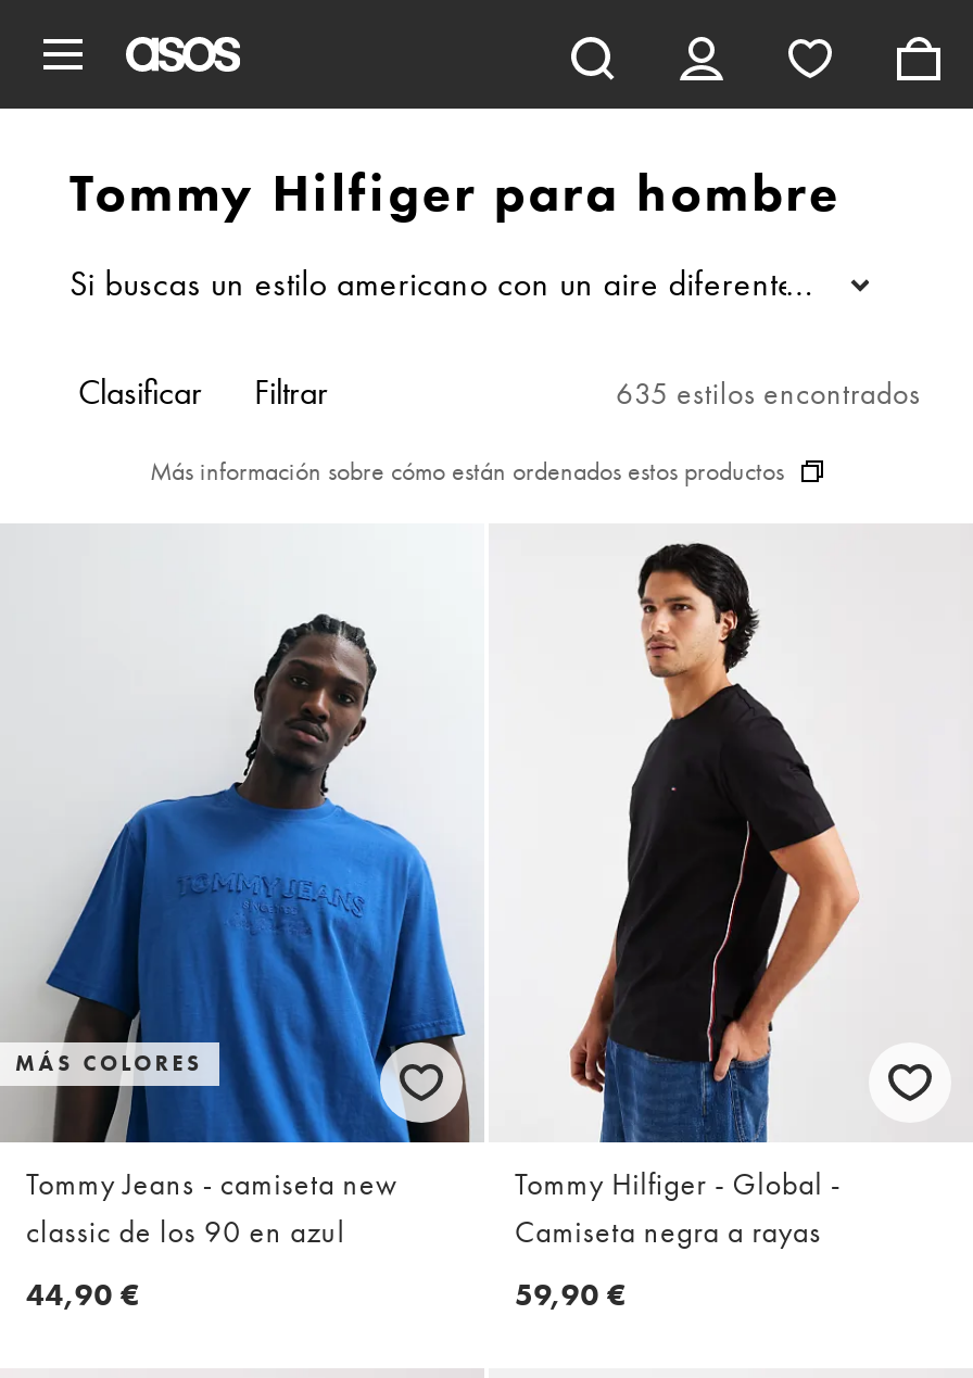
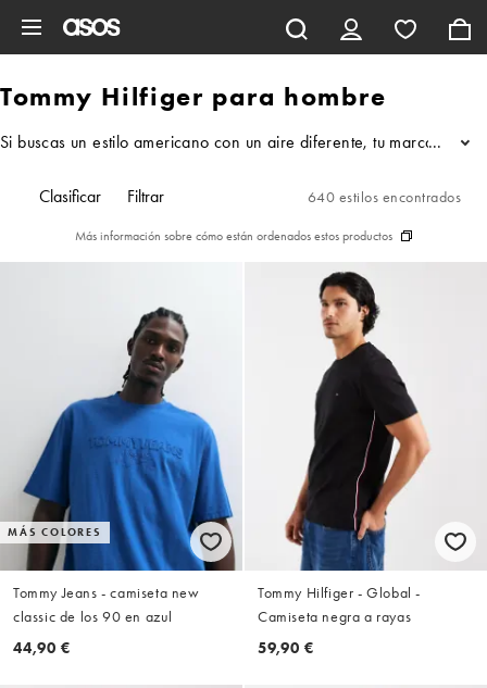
[616,374,921,413] 635 estilos encontrados -> [307,187,461,207] 640 estilos encontrados

